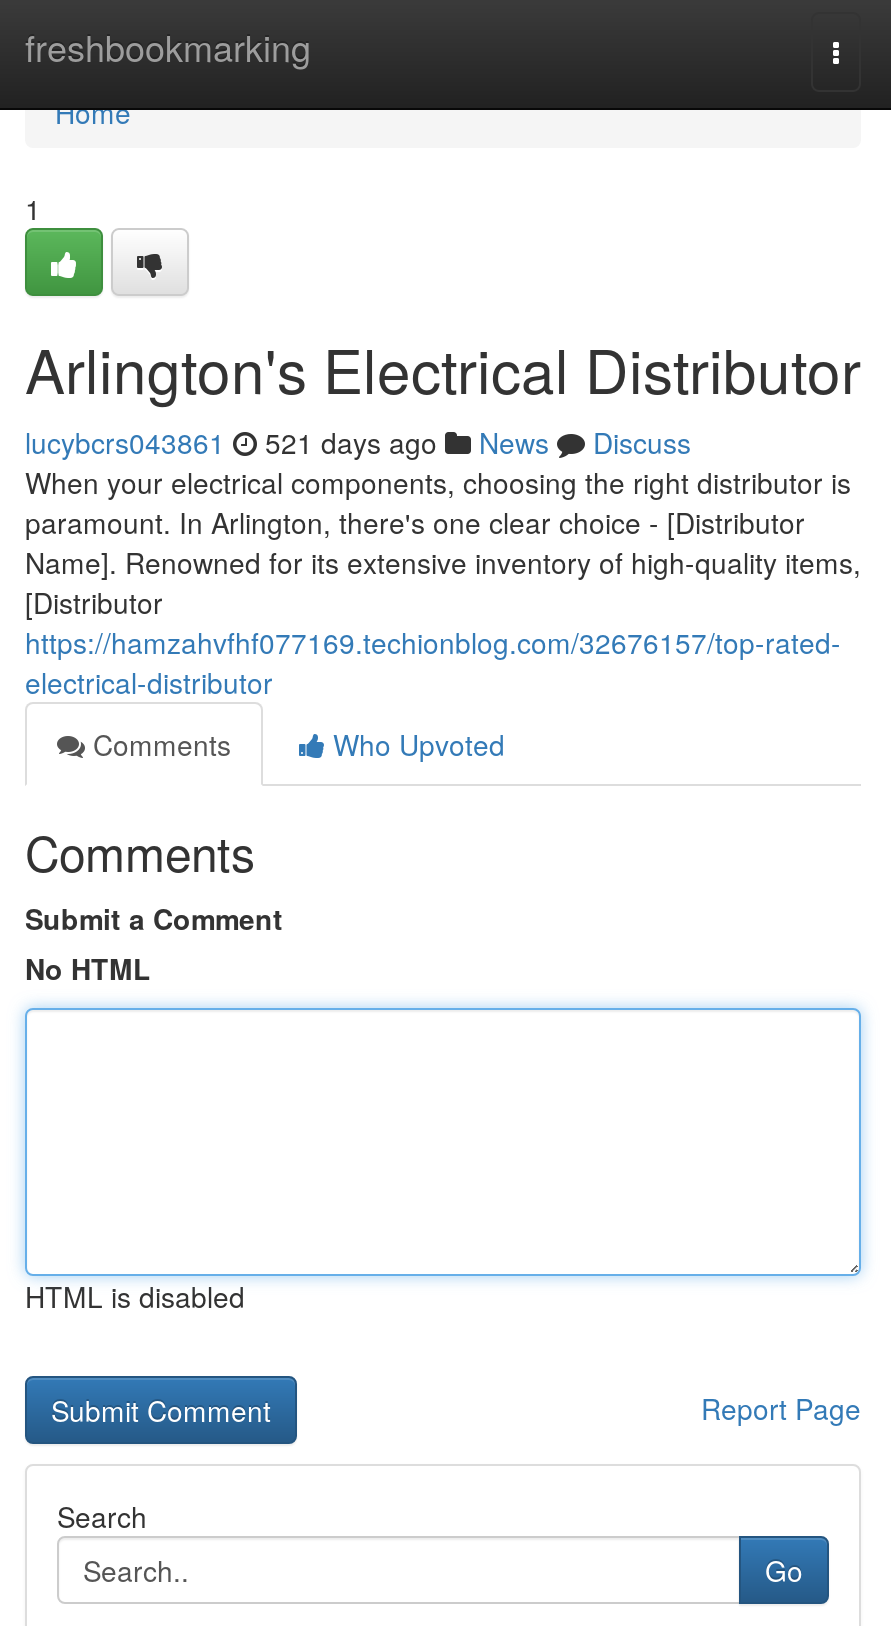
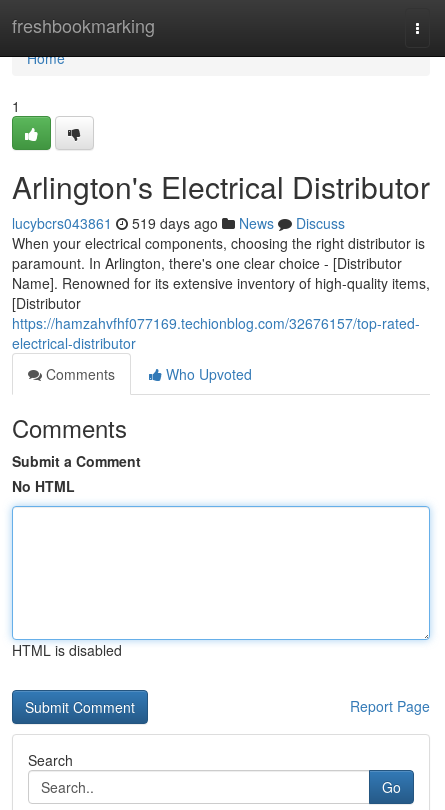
[25,422,691,462] lucybcrs043861 521 days ago News Discuss -> [12,213,345,233] lucybcrs043861 519 days ago News Discuss

